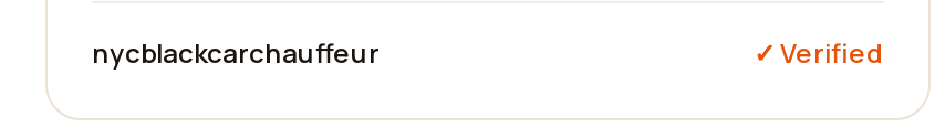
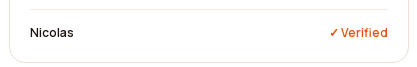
[92,34,380,72] nycblackcarchauffeur -> [30,24,74,41] Nicolas

